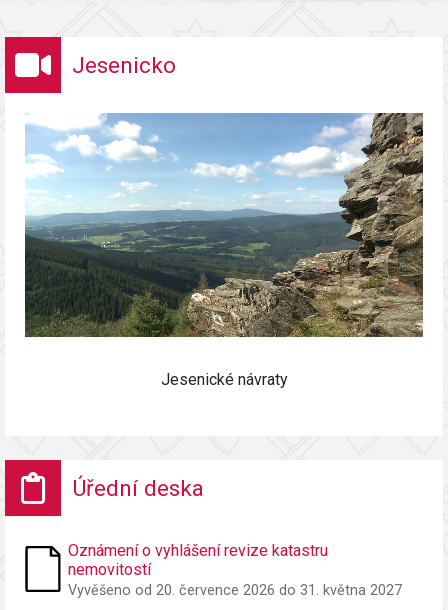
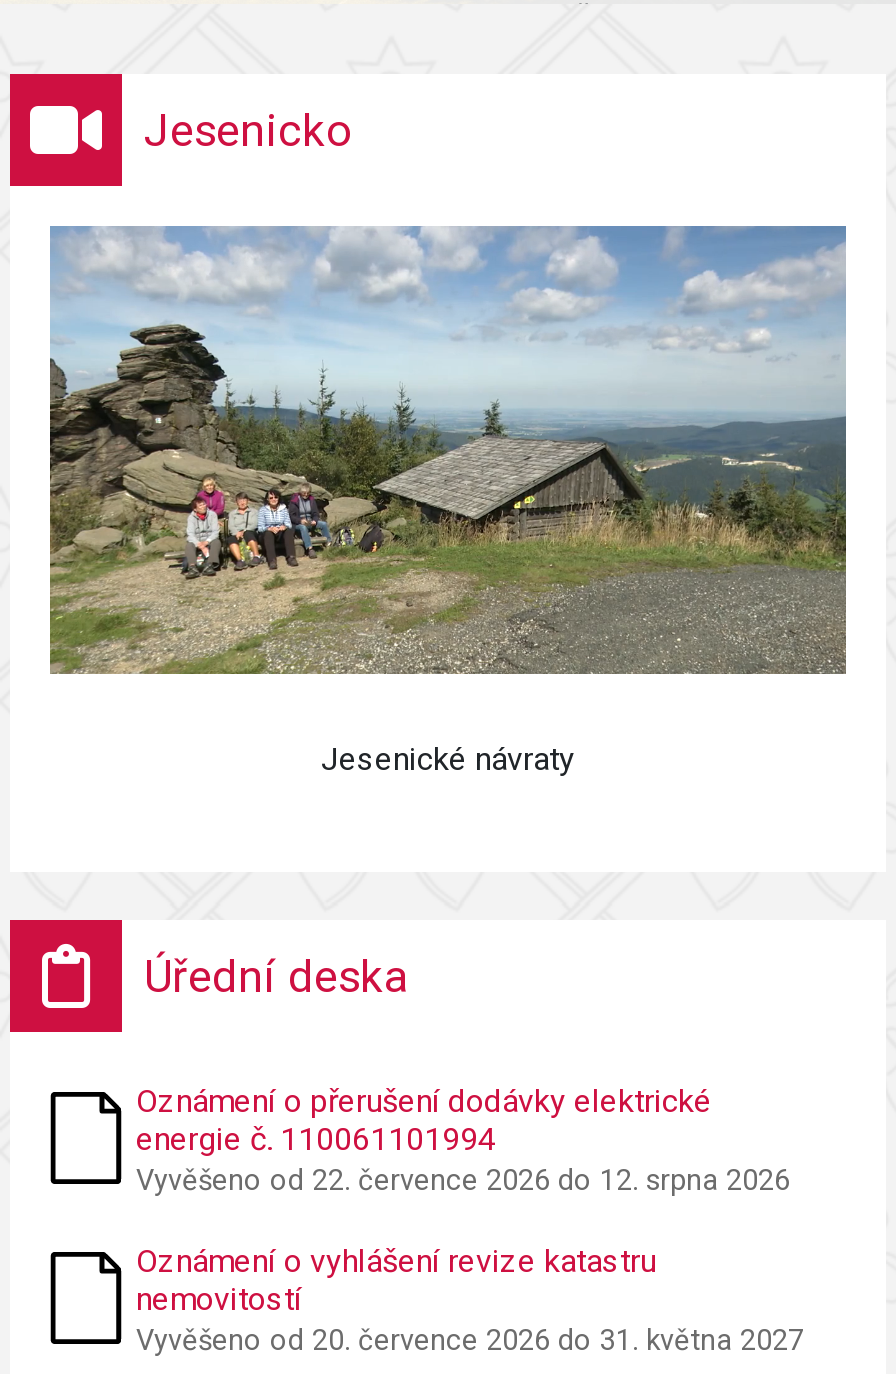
[24,112,424,338] [image] -> [48,224,846,676] [image]
none -> [136,1082,790,1198] Oznámení o přerušení dodávky elektrické | energie č. 110061101994 | Vyvěšeno od 22. července 2026 do 12. srpna 2026

